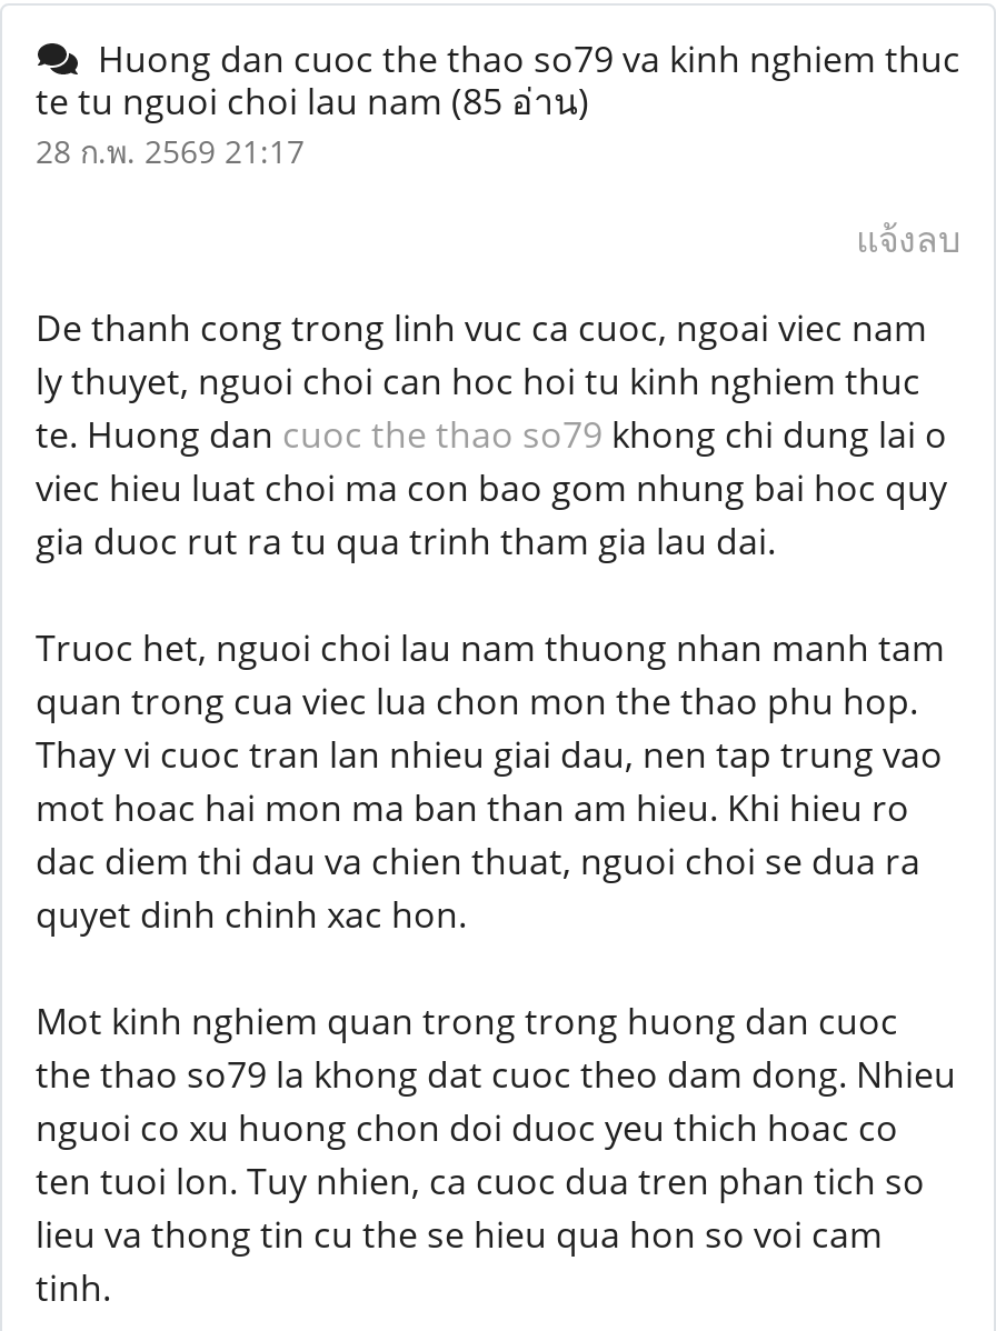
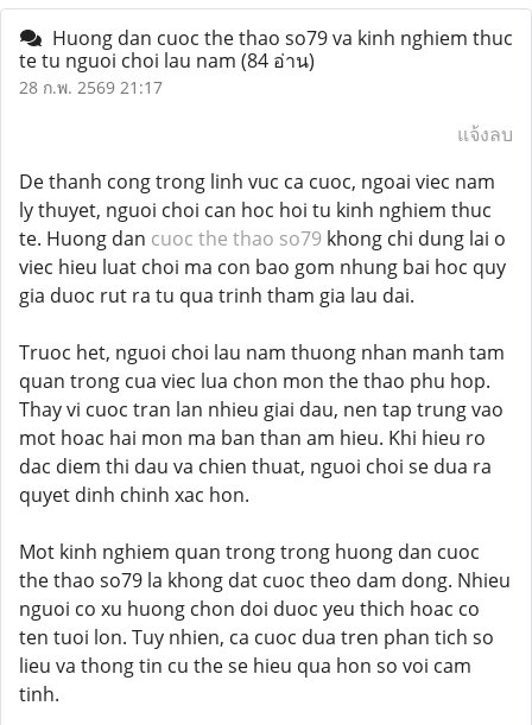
[36,77,589,126] te tu nguoi choi lau nam (85 อ่าน) -> [19,47,315,74] te tu nguoi choi lau nam (84 อ่าน)

